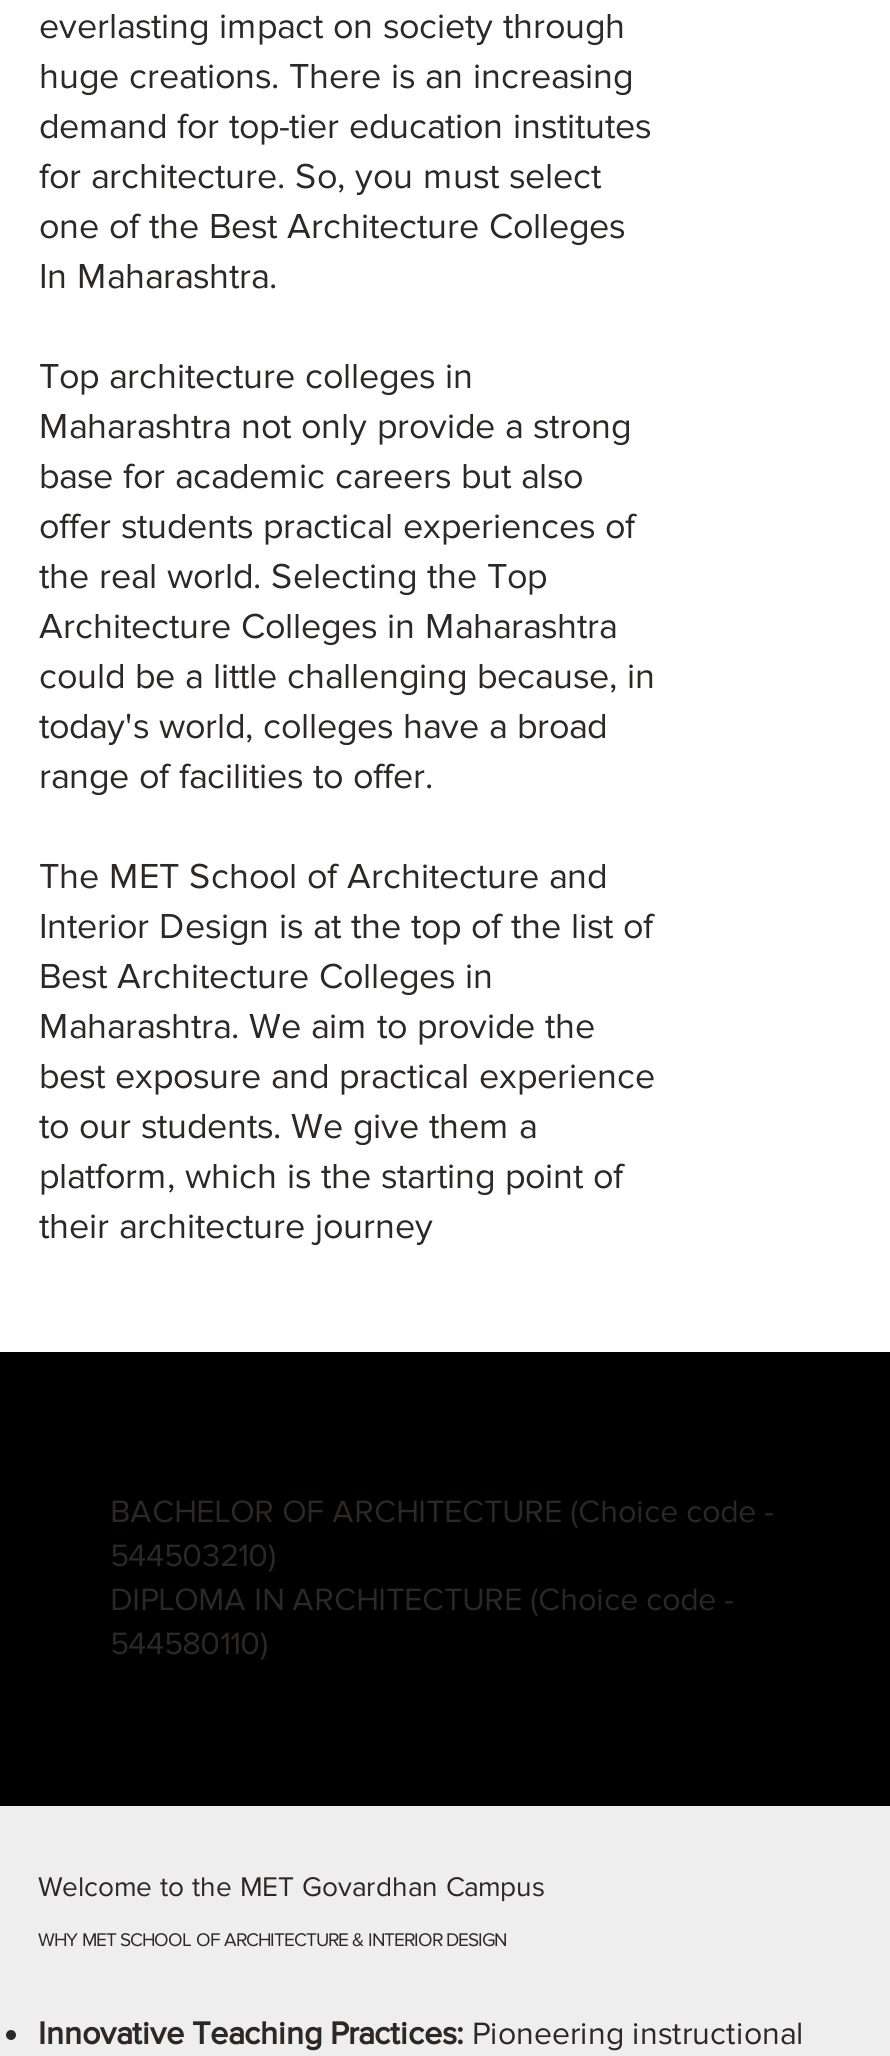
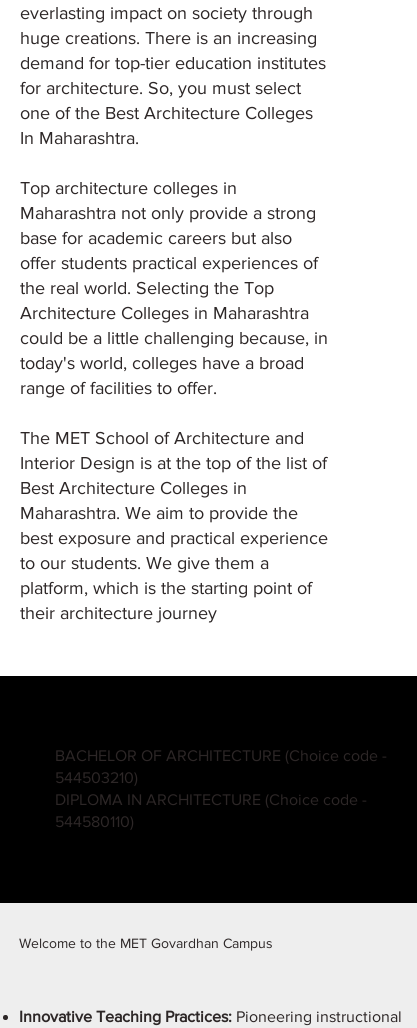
[38,1929,506,1951] WHY MET SCHOOL OF ARCHITECTURE & INTERIOR DESIGN -> none

